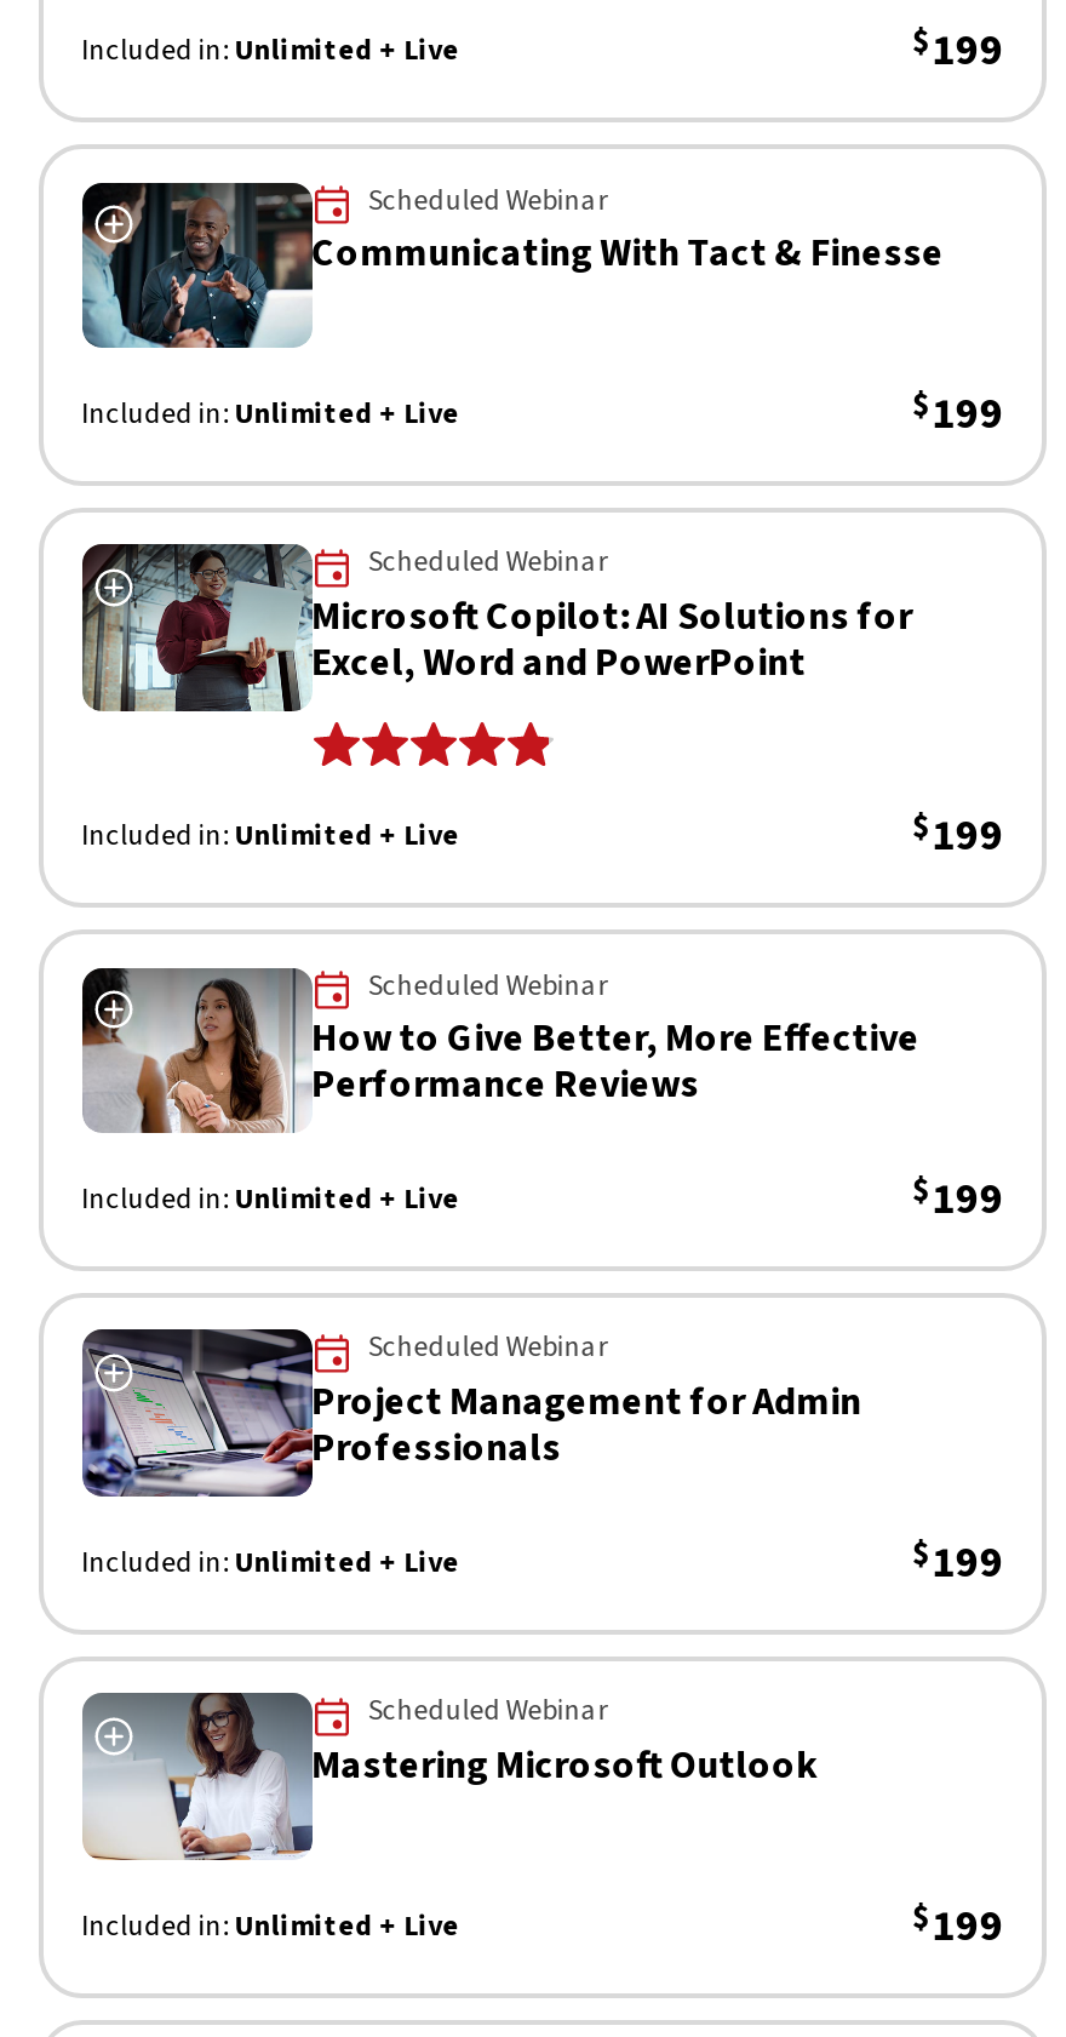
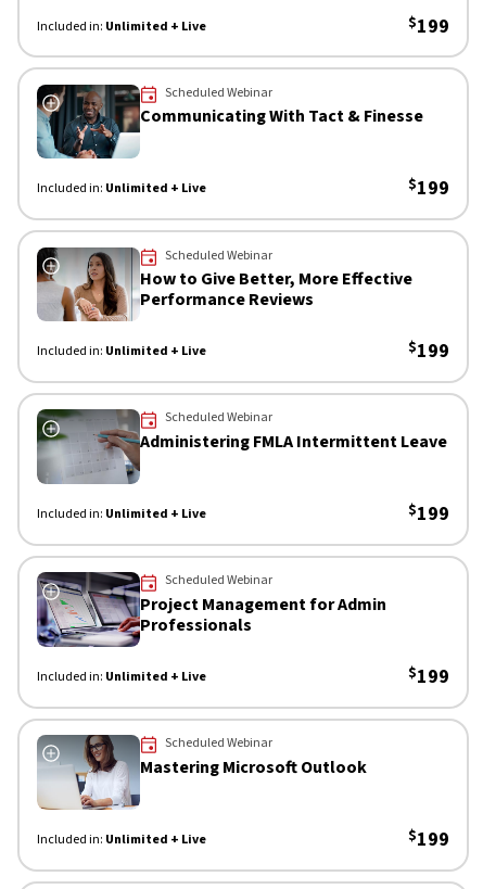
[82,542,308,714] [image] -> [38,246,130,322] [image]
[312,591,912,690] Microsoft Copilot: AI Solutions for | Excel, Word and PowerPoint -> none
[82,966,308,1135] [image] -> [37,408,139,484] [image]
moved [312,1013,920,1112] -> [140,267,412,312]: How to Give Better, More Effective | Performance Reviews
none -> [140,430,447,454] Administering FMLA Intermittent Leave

